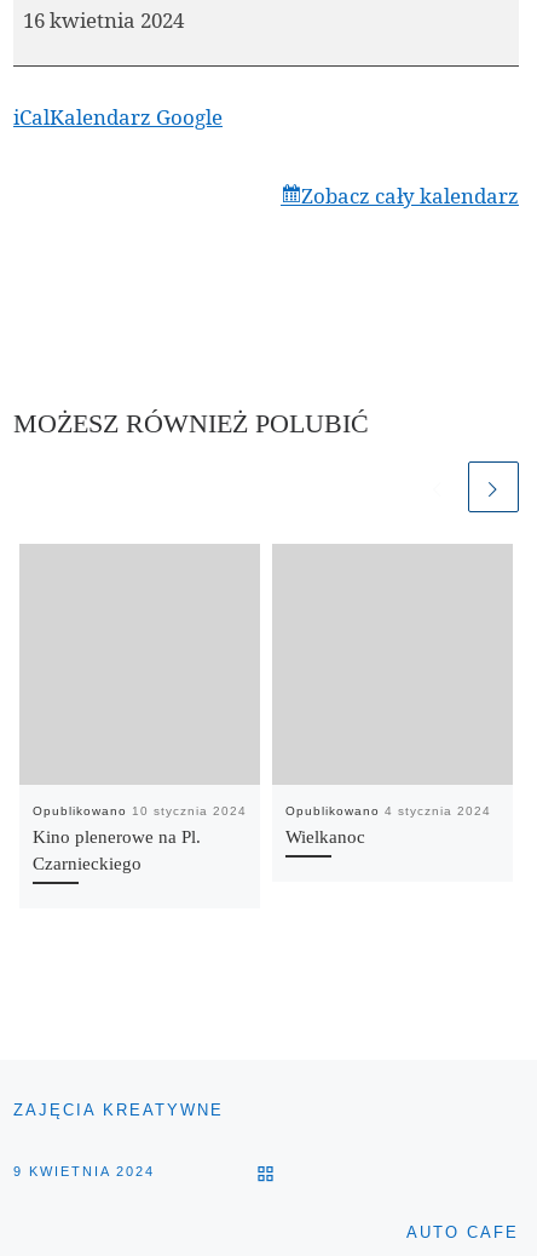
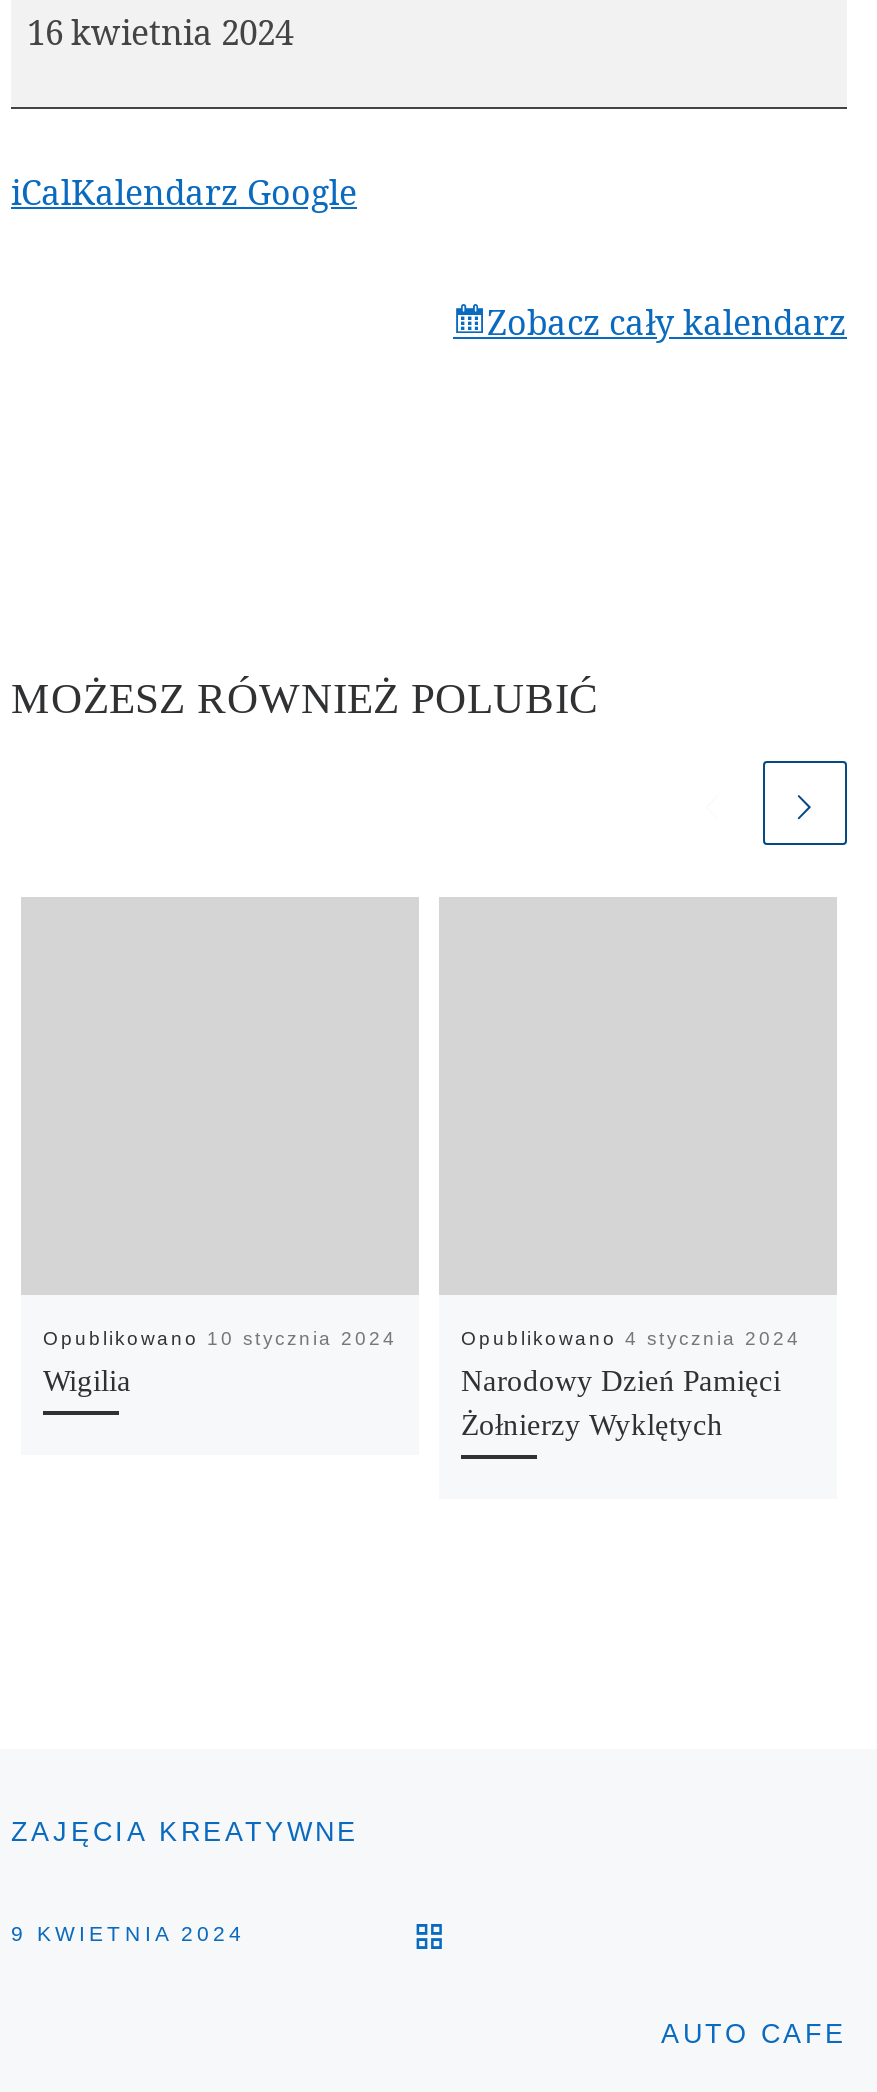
[33,826,201,874] Kino plenerowe na Pl. | Czarnieckiego -> [43,1364,131,1398] Wigilia
[285,826,365,847] Wielkanoc -> [461,1364,781,1442] Narodowy Dzień Pamięci | Żołnierzy Wyklętych

